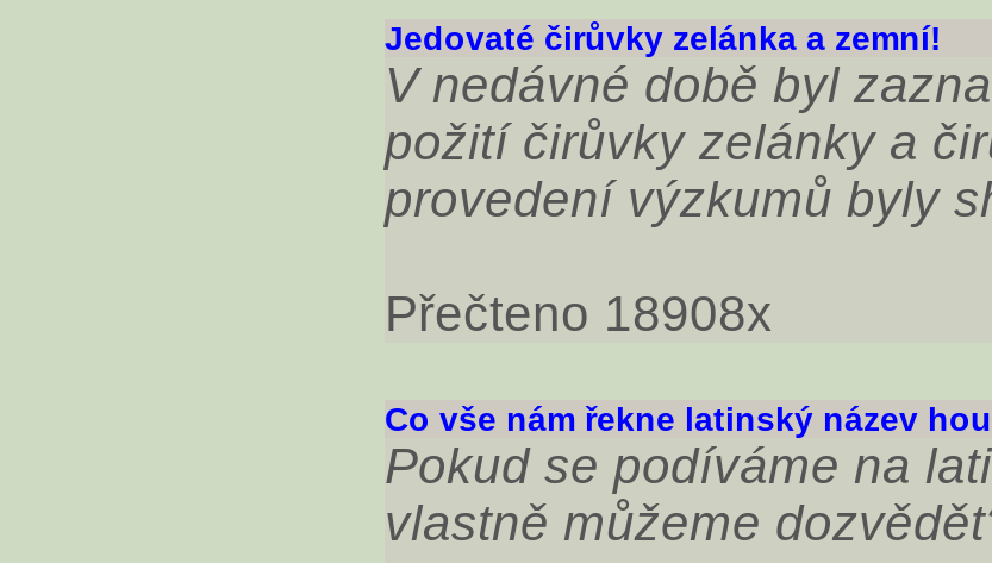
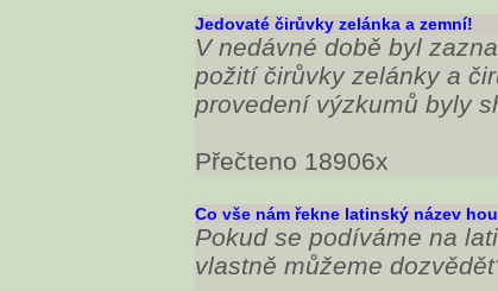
[385,284,773,339] Přečteno 18908x -> [195,147,389,174] Přečteno 18906x

